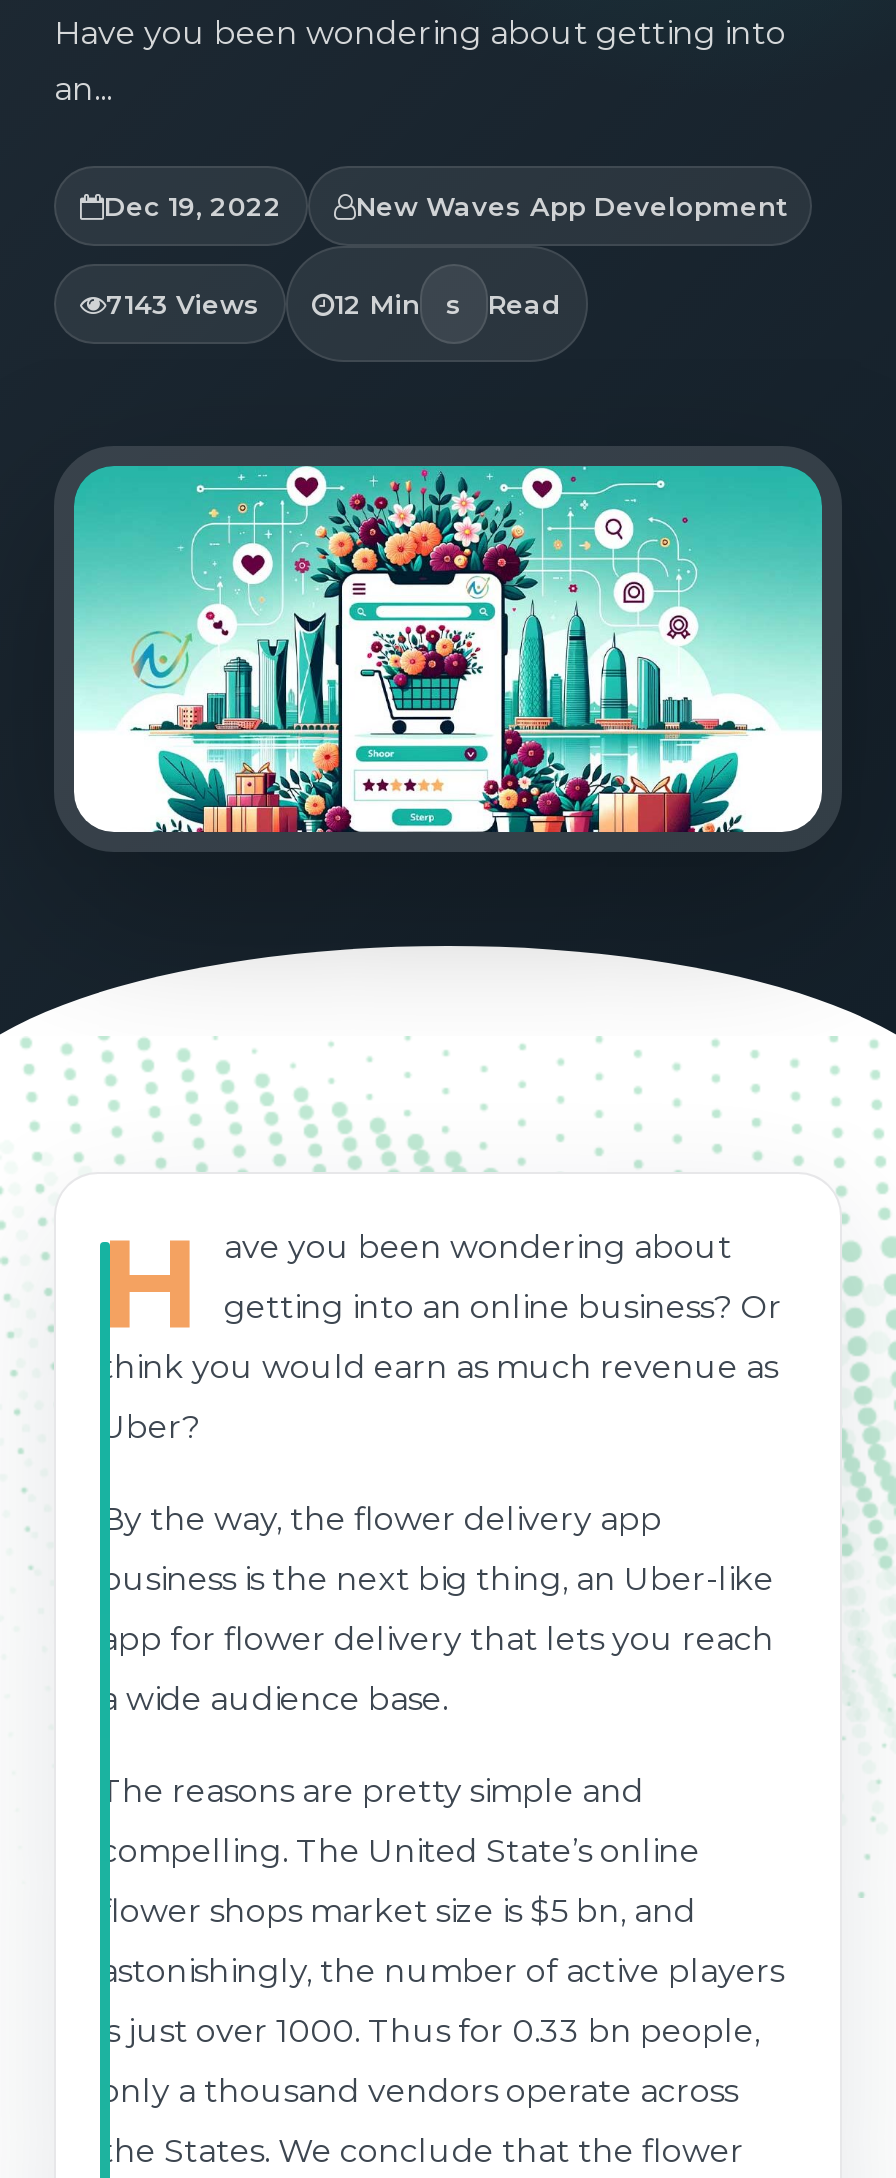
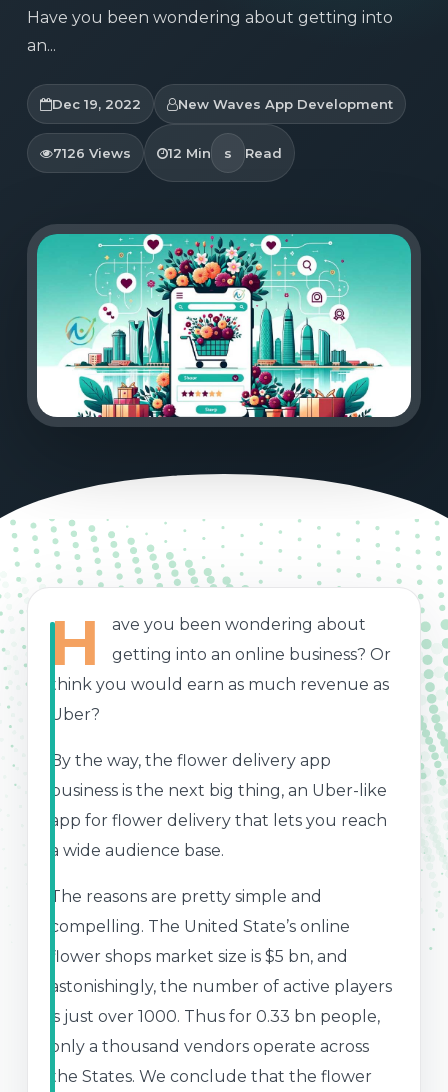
[106,288,260,320] 7143 Views -> [53,145,131,161] 7126 Views

